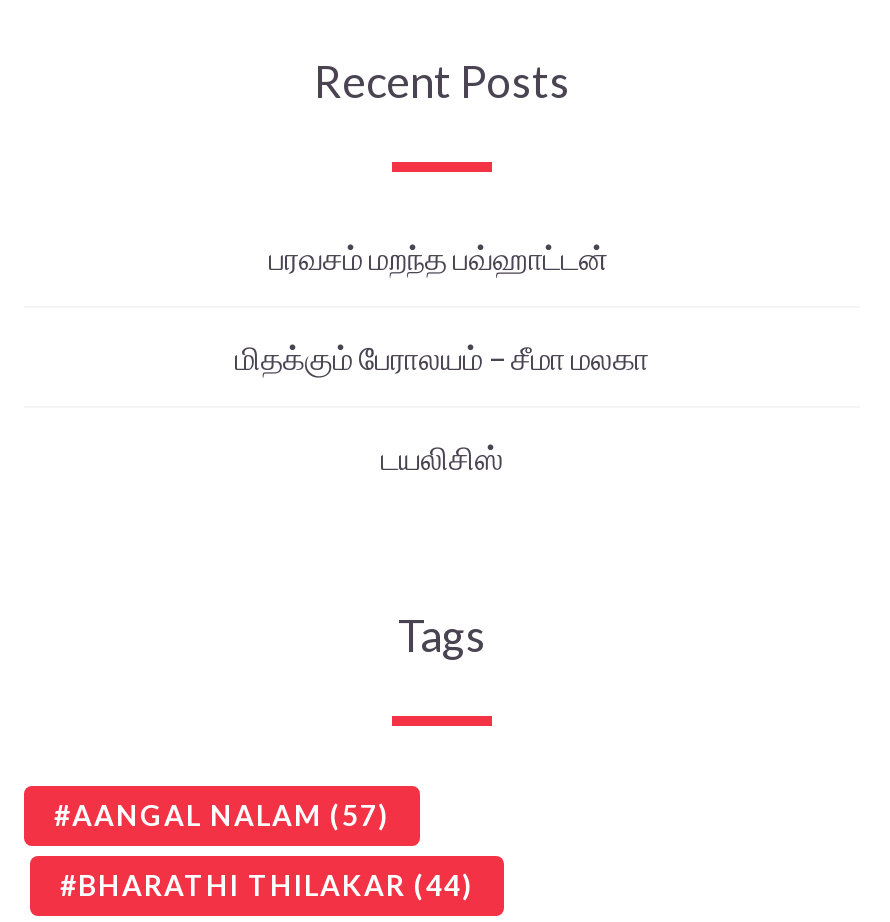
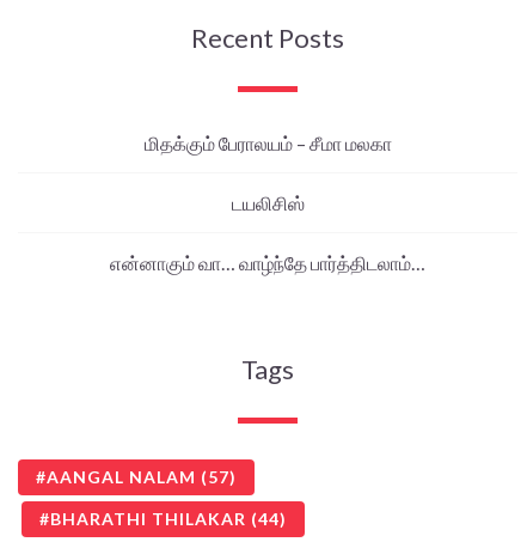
[269,237,615,275] பரவசம் மறந்த பவ்ஹாட்டன் -> none
moved [235,337,649,475] -> [144,131,391,214]: மிதக்கும் பேராலயம் – சீமா மலகா | டயலிசிஸ்
none -> [110,251,425,273] என்னாகும் வா… வாழ்ந்தே பார்த்திடலாம்…

